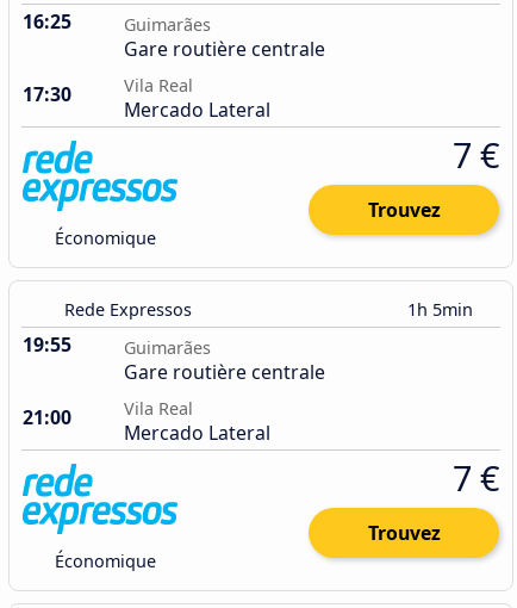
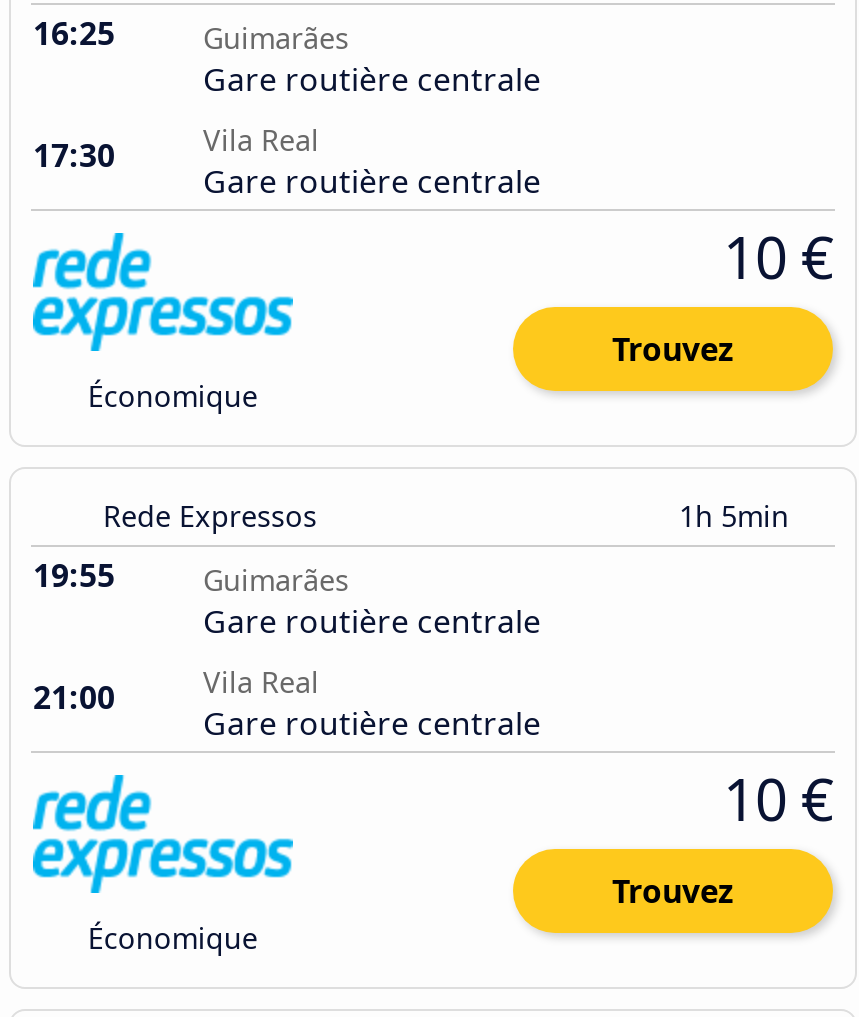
[124,97,270,123] Mercado Lateral -> [203,159,541,203] Gare routière centrale
[453,131,499,178] 7 € -> [723,217,833,295] 10 €
[124,420,270,446] Mercado Lateral -> [203,701,541,745] Gare routière centrale
[453,454,499,501] 7 € -> [723,759,833,837] 10 €

